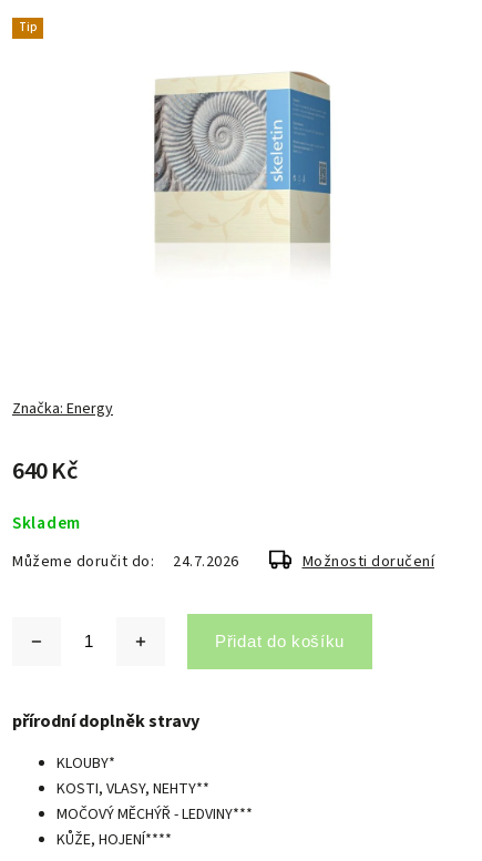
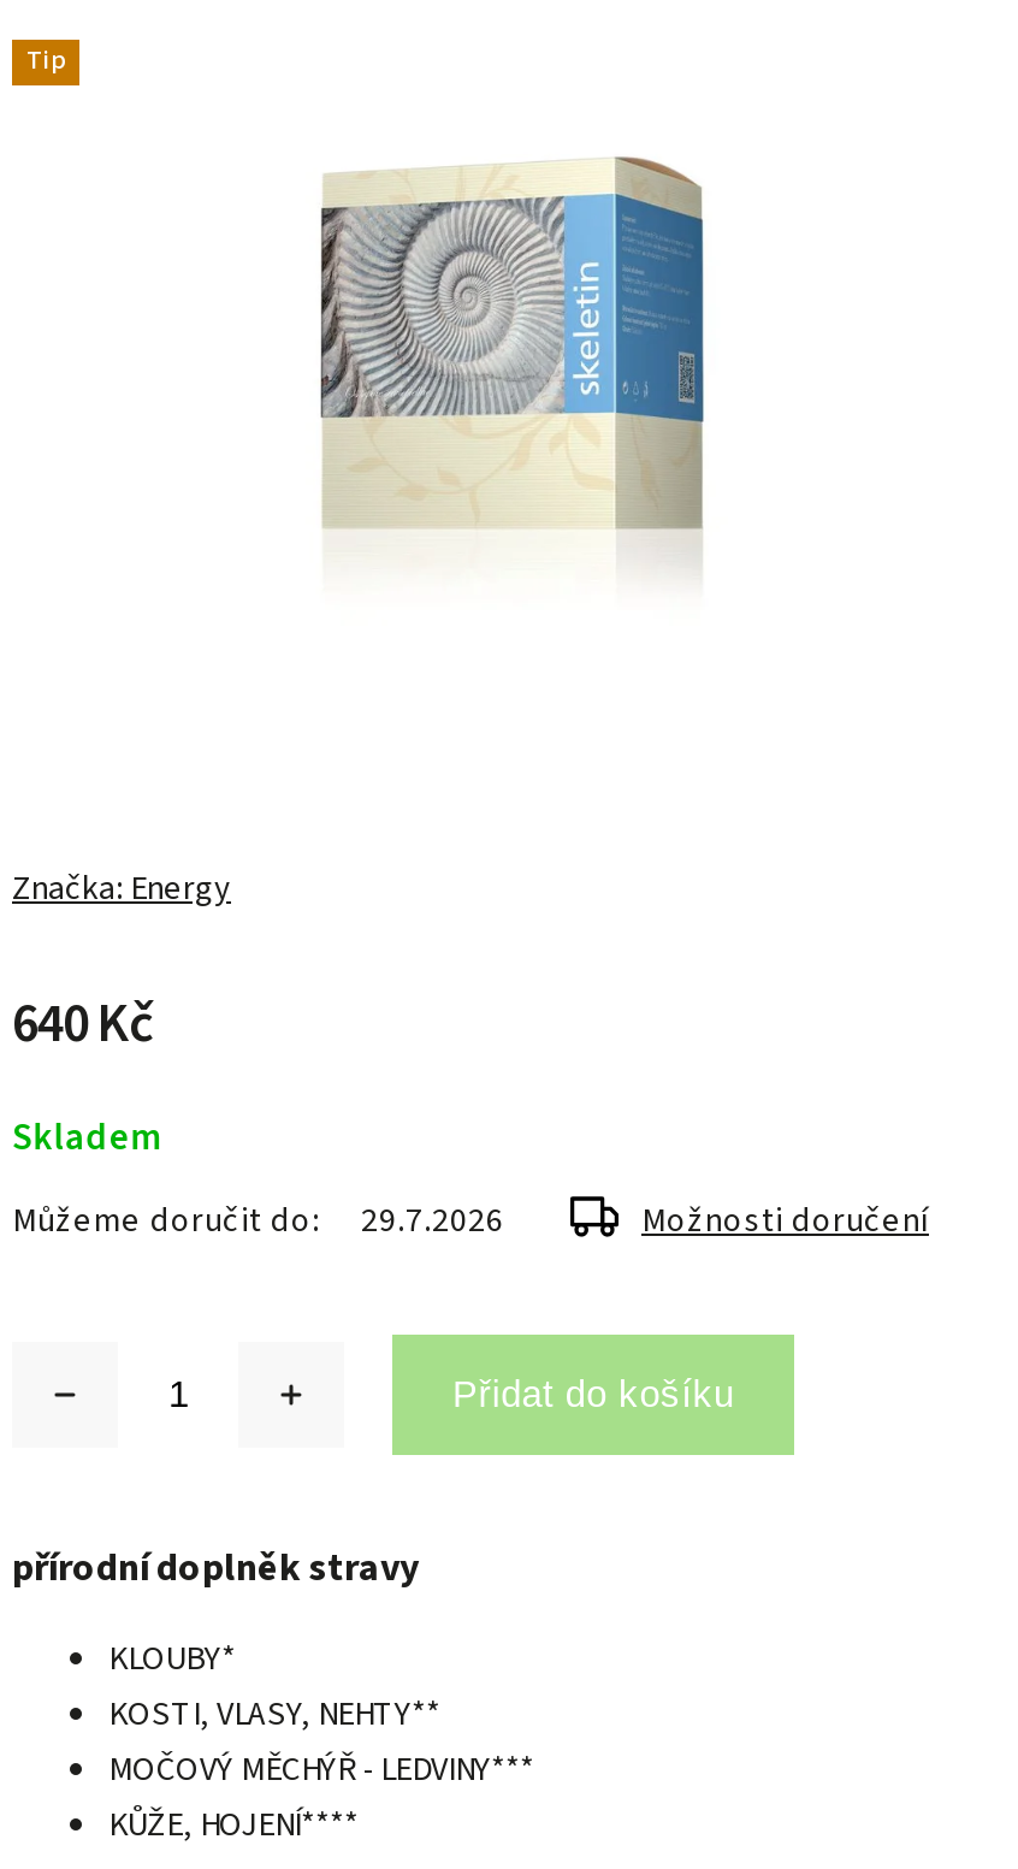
[12,551,239,573] Můžeme doručit do: 24.7.2026 -> [12,1197,504,1246] Můžeme doručit do: 29.7.2026

